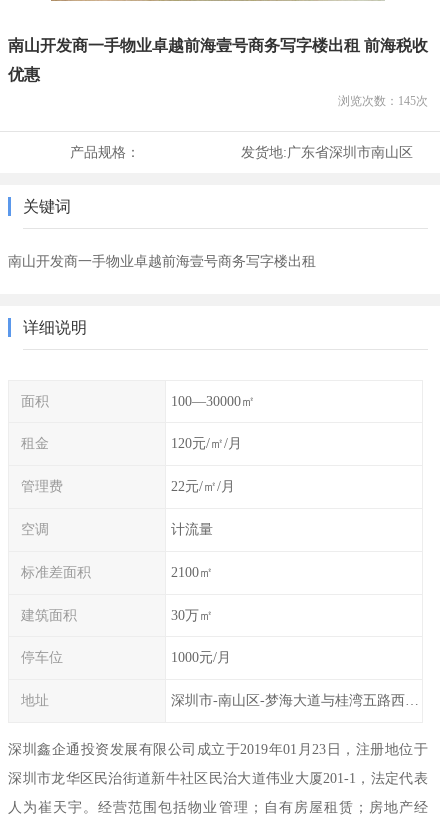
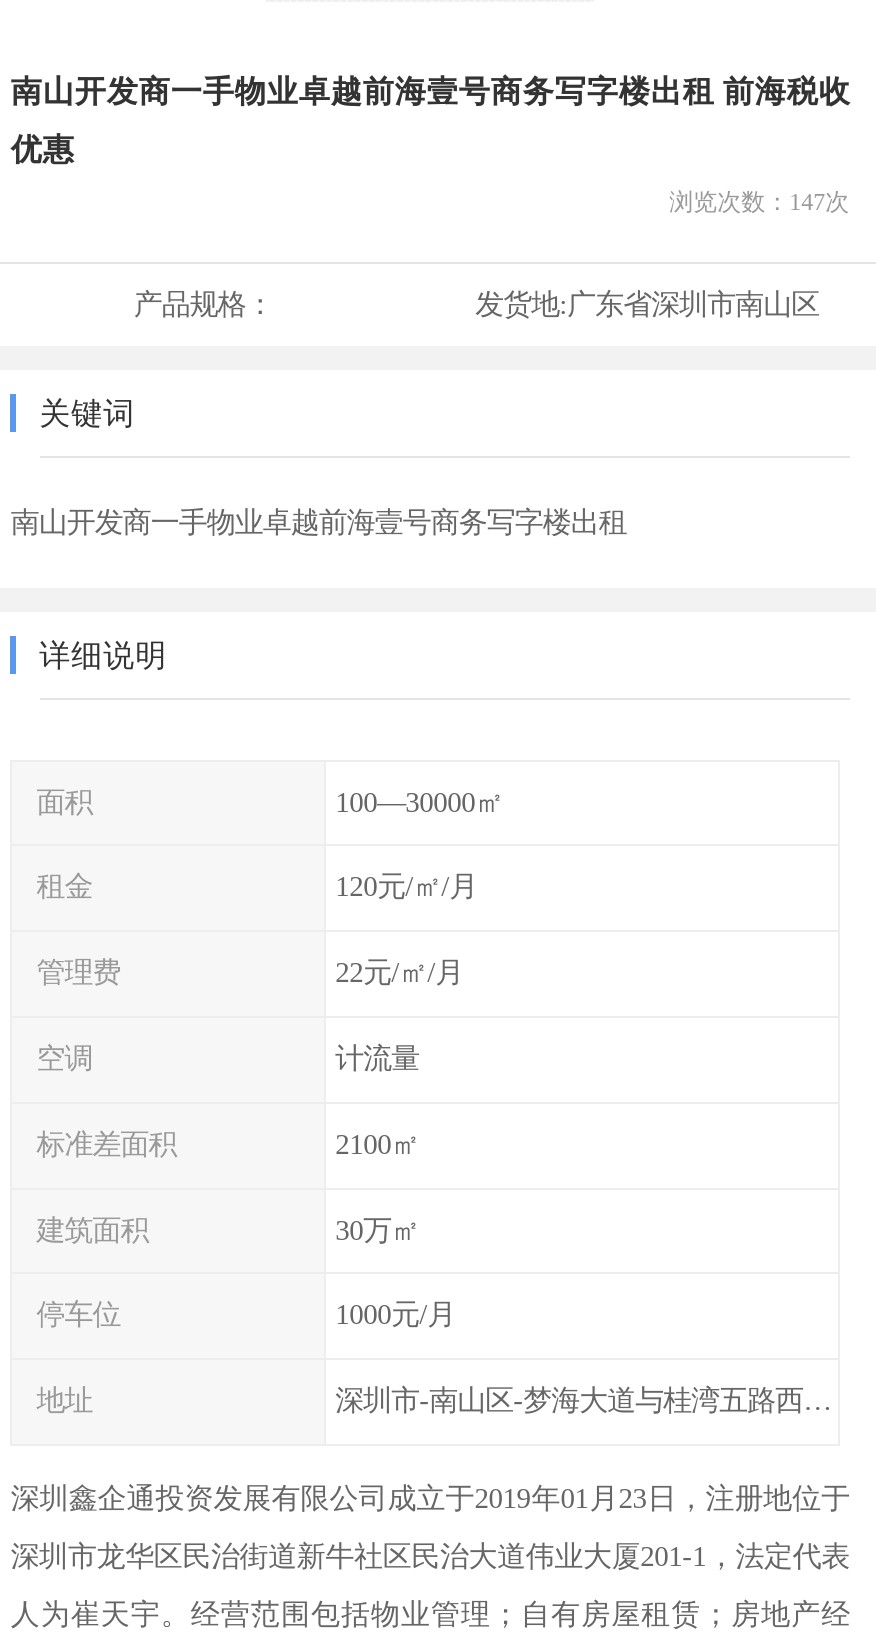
[338,94,428,108] 浏览次数：145次 -> [669,187,849,215] 浏览次数：147次

